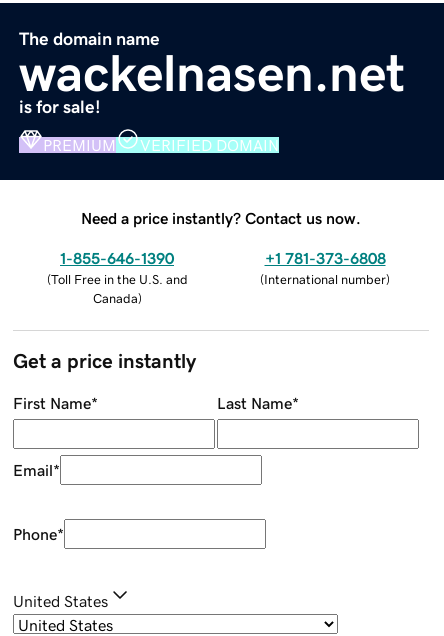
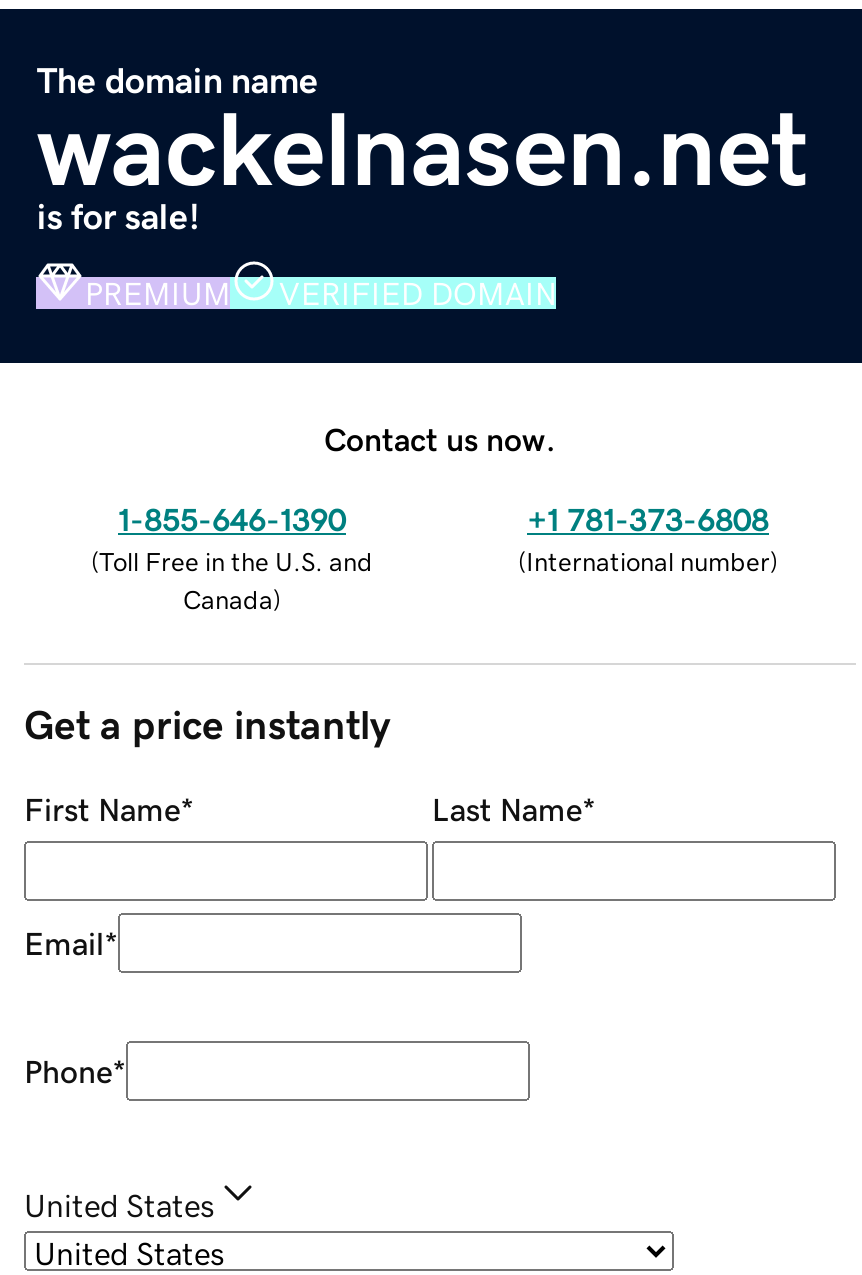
[81,210,361,226] Need a price instantly? Contact us now. -> [324,422,556,454] Contact us now.

